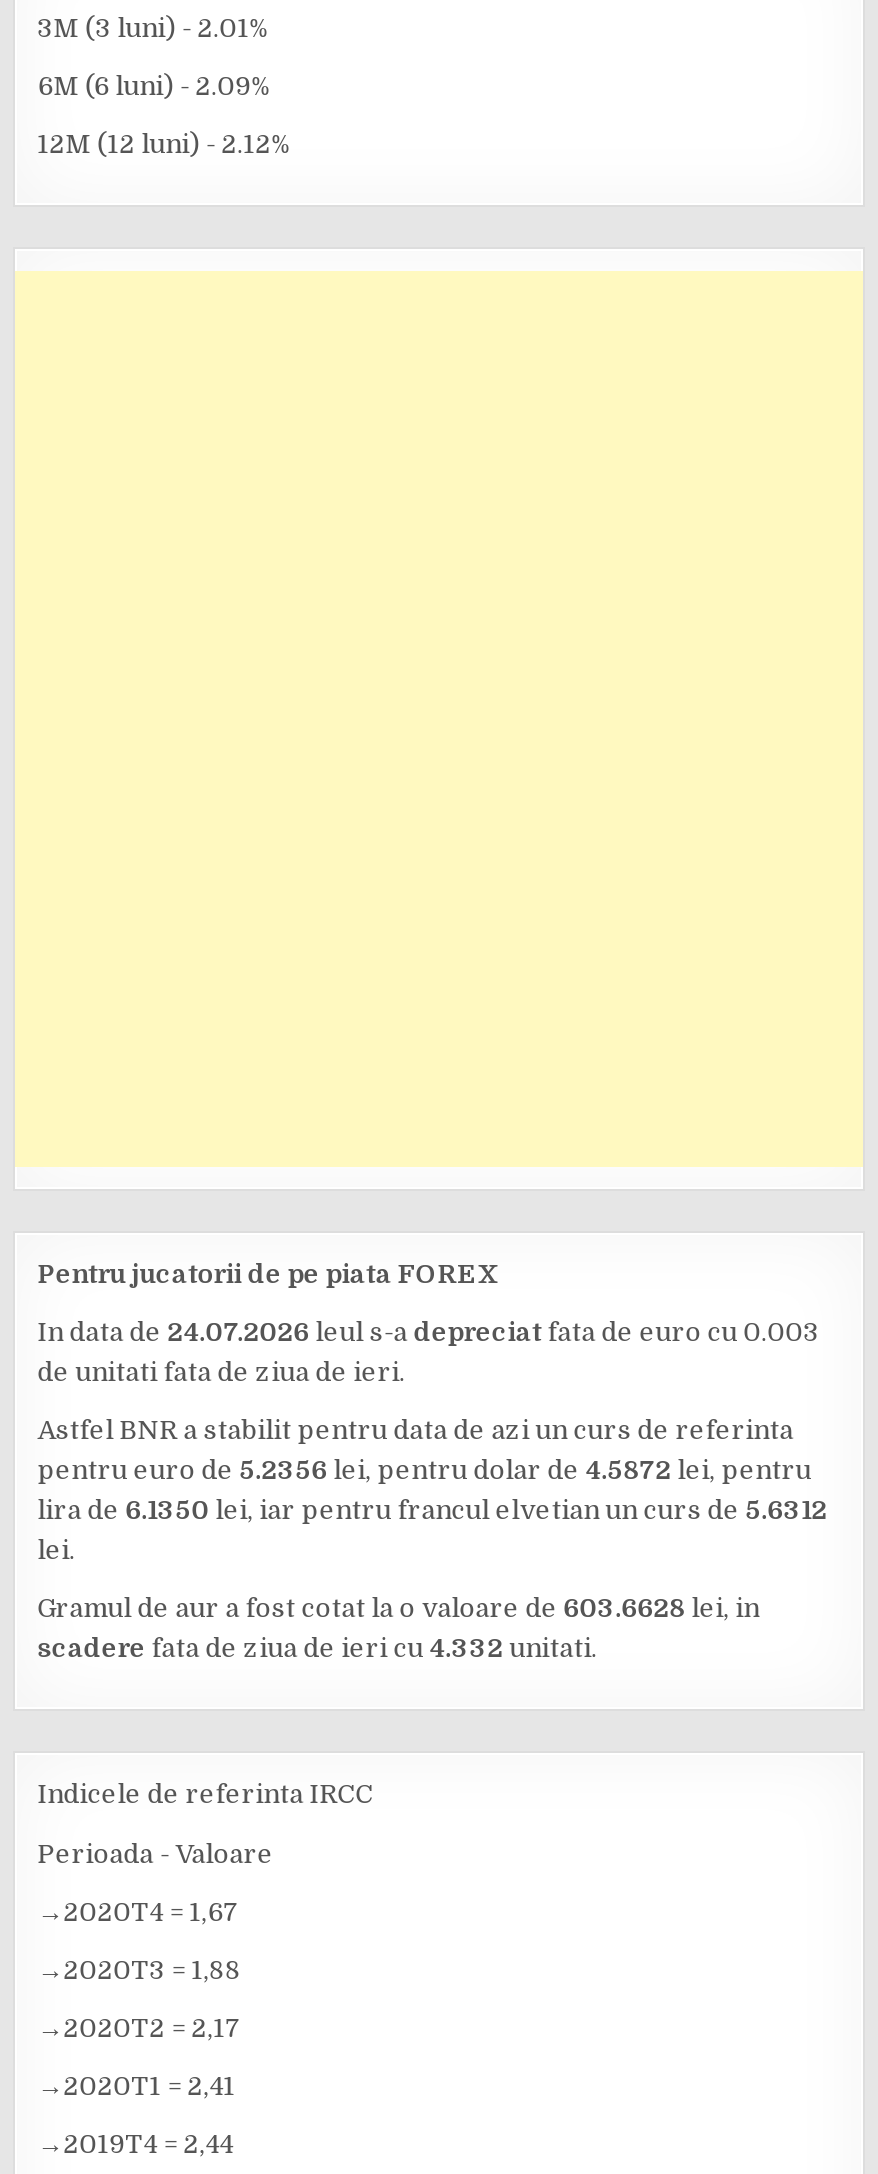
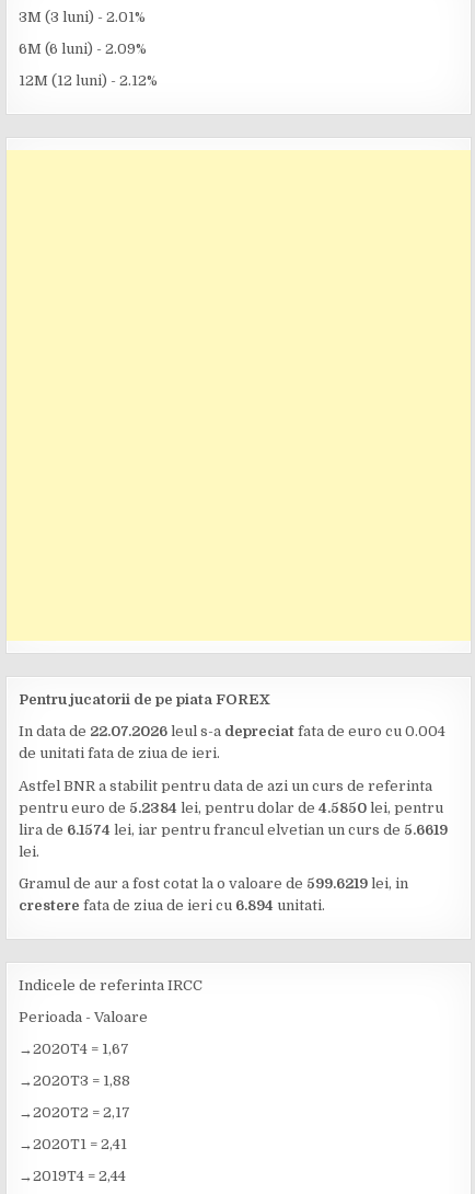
[37,1317,819,1347] In data de 24.07.2026 leul s-a depreciat fata de euro cu 0.003 -> [19,724,446,740] In data de 22.07.2026 leul s-a depreciat fata de euro cu 0.004
[37,1455,811,1485] pentru euro de 5.2356 lei, pentru dolar de 4.5872 lei, pentru -> [19,799,443,816] pentru euro de 5.2384 lei, pentru dolar de 4.5850 lei, pentru
[37,1495,827,1525] lira de 6.1350 lei, iar pentru francul elvetian un curs de 5.6312 -> [19,821,448,837] lira de 6.1574 lei, iar pentru francul elvetian un curs de 5.6619
[37,1593,759,1623] Gramul de aur a fost cotat la o valoare de 603.6628 lei, in -> [19,875,408,891] Gramul de aur a fost cotat la o valoare de 599.6219 lei, in
[37,1633,597,1663] scadere fata de ziua de ieri cu 4.332 unitati. -> [19,897,325,913] crestere fata de ziua de ieri cu 6.894 unitati.

